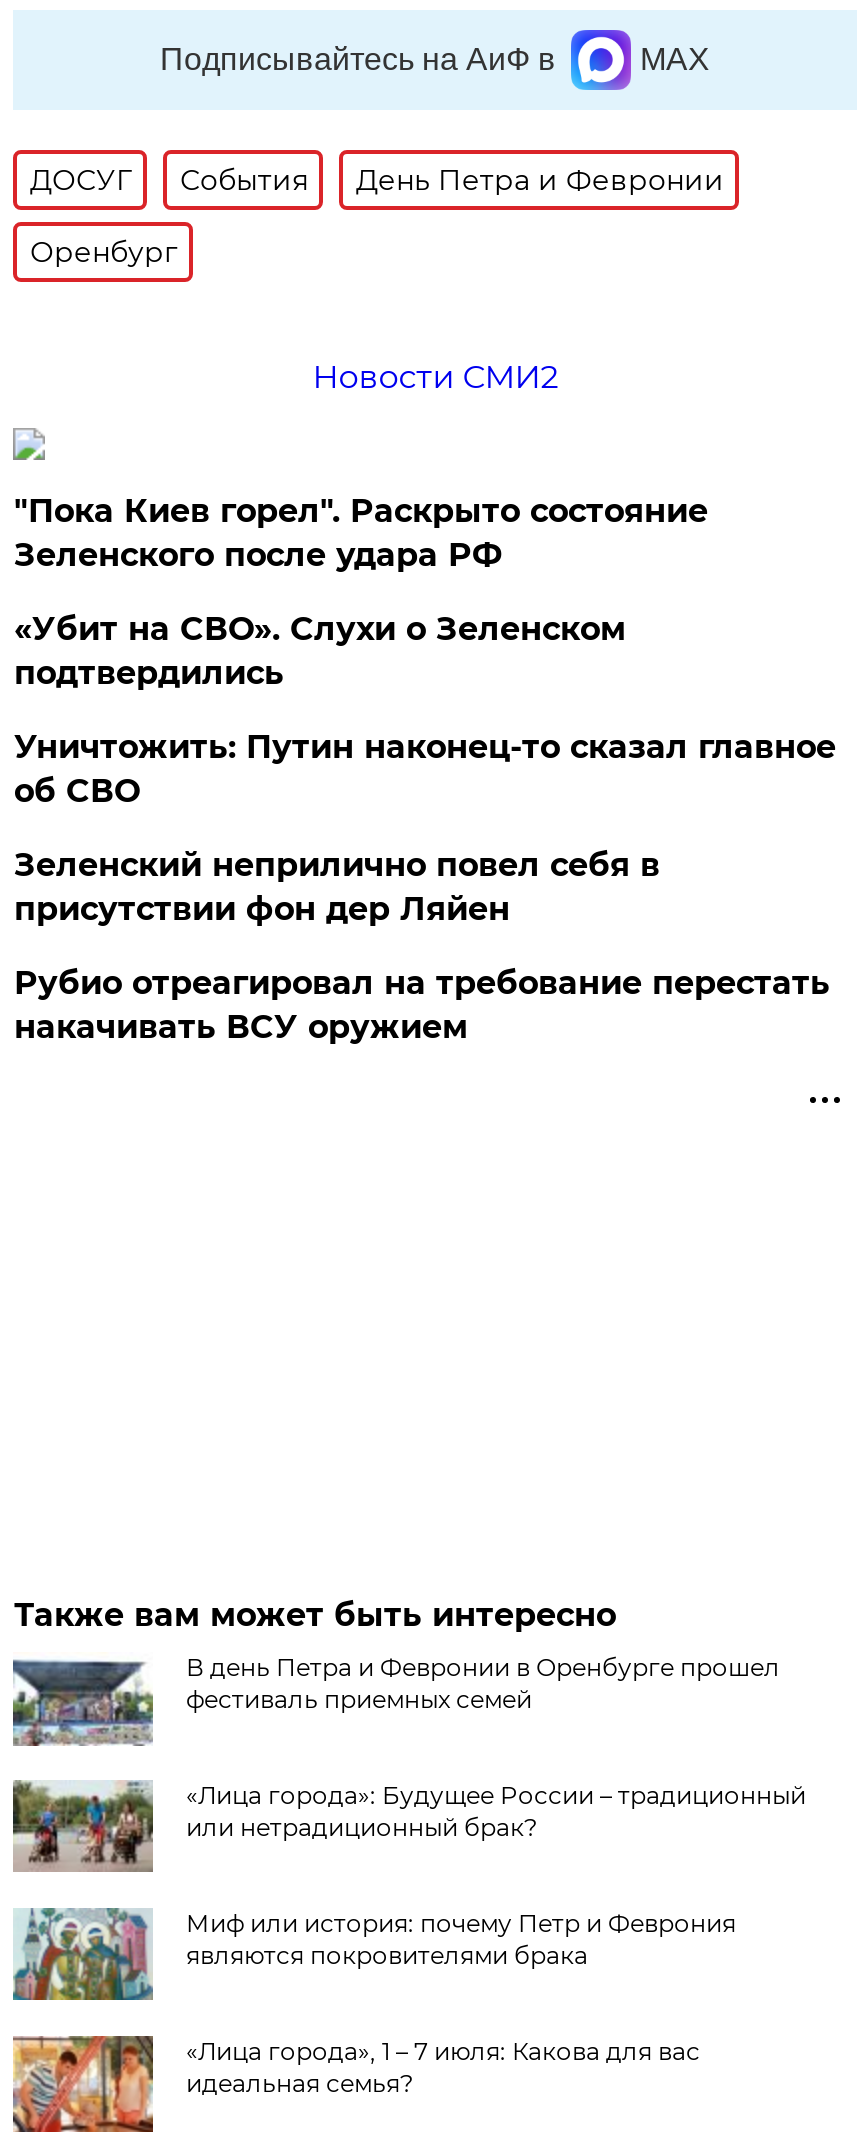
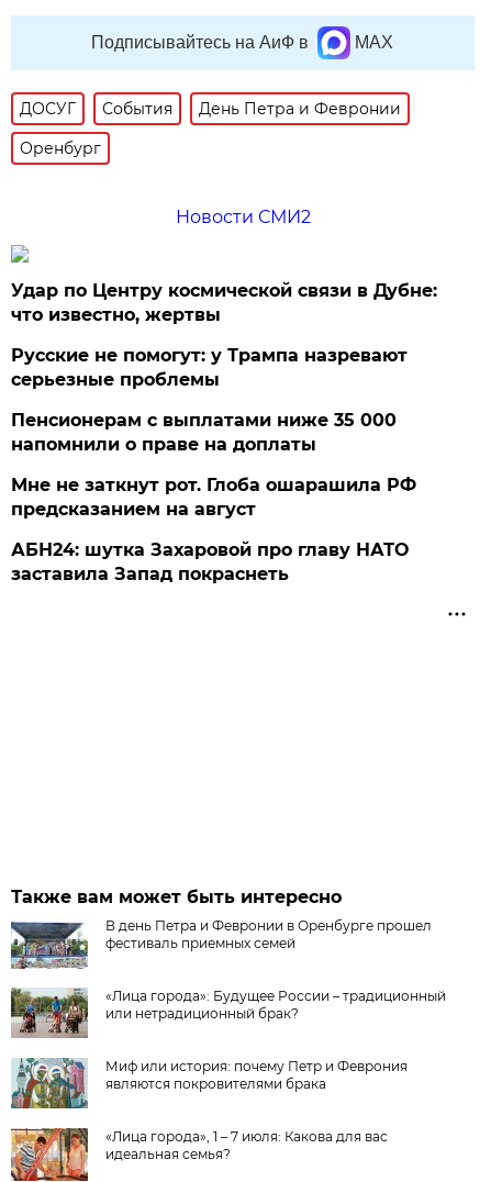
[14,492,708,574] "Пока Киев горел". Раскрыто состояние | Зеленского после удара РФ -> [11,280,438,325] Удар по Центру космической связи в Дубне: | что известно, жертвы
[14,610,626,692] «Убит на СВО». Слухи о Зеленском | подтвердились -> [11,345,408,390] Русские не помогут: у Трампа назревают | серьезные проблемы
[14,728,836,810] Уничтожить: Путин наконец-то сказал главное | об СВО -> [11,410,397,455] Пенсионерам с выплатами ниже 35 000 | напомнили о праве на доплаты
[14,846,660,928] Зеленский неприлично повел cебя в | присутствии фон дер Ляйен -> [11,474,417,519] Мне не заткнут рот. Глоба ошарашила РФ | предсказанием на август
[14,964,830,1046] Рубио отреагировал на требование перестать | накачивать ВСУ оружием -> [11,539,409,584] АБН24: шутка Захаровой про главу НАТО | заставила Запад покраснеть

